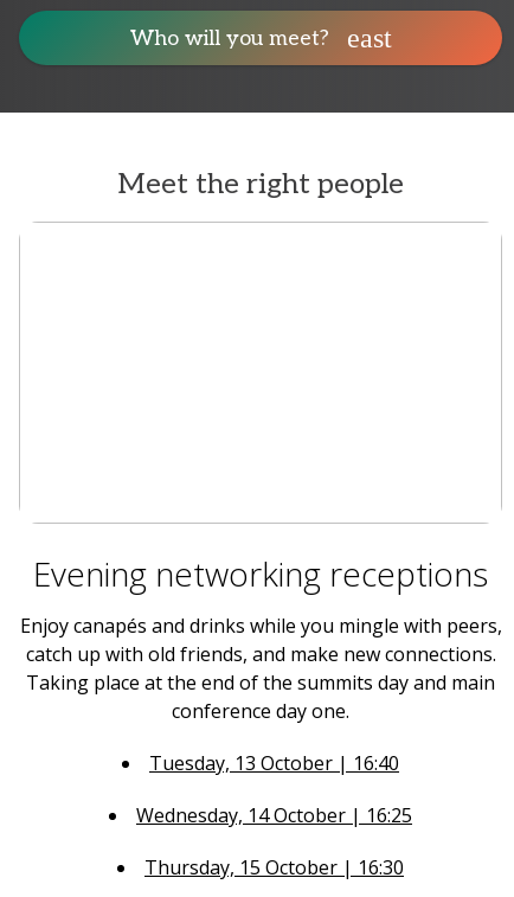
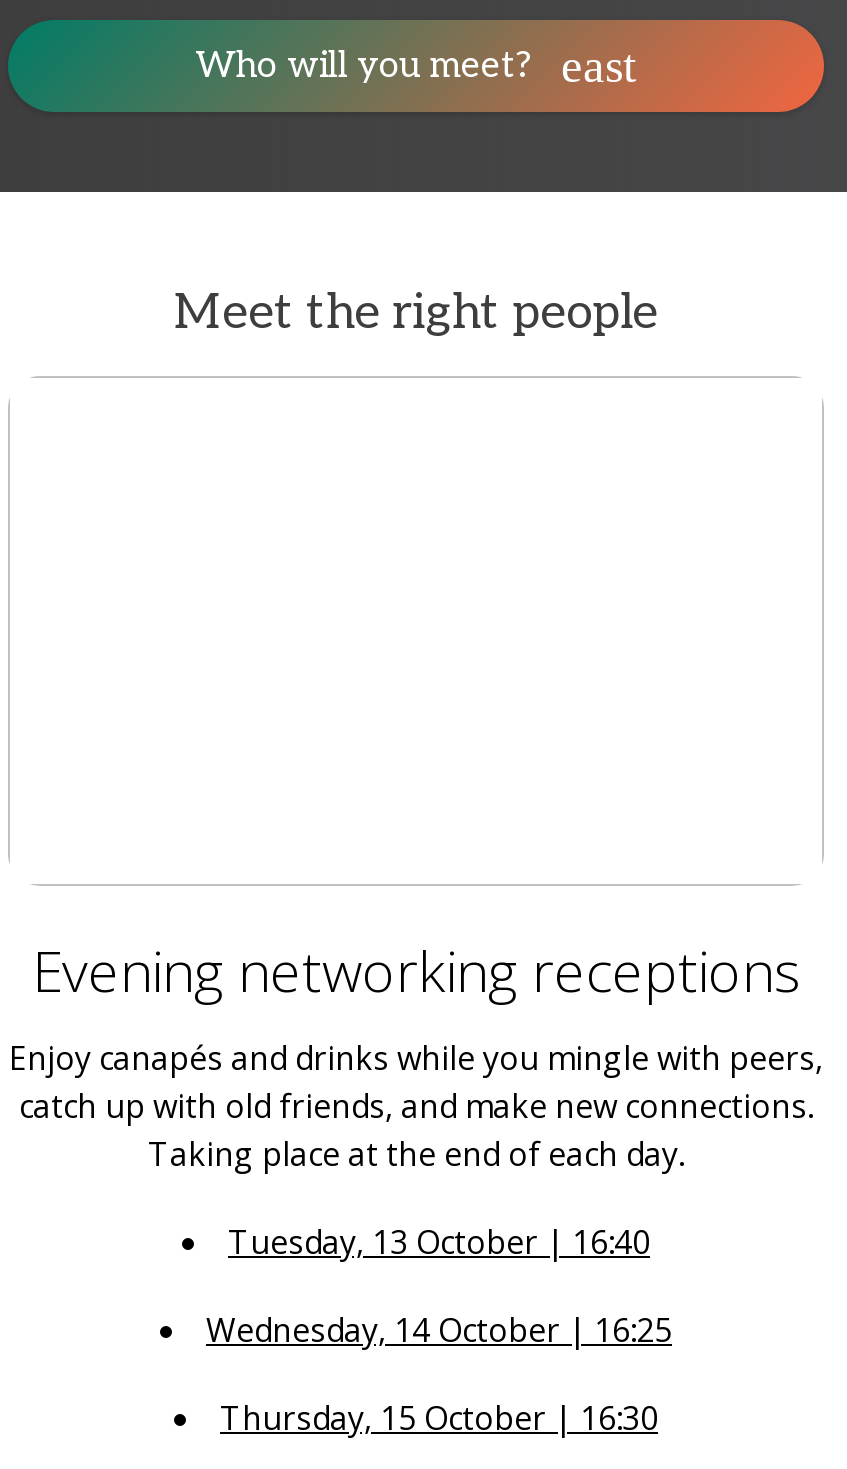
[26,669,495,724] Taking place at the end of the summits day and main | conference day one. -> [148,1132,684,1176] Taking place at the end of each day.

